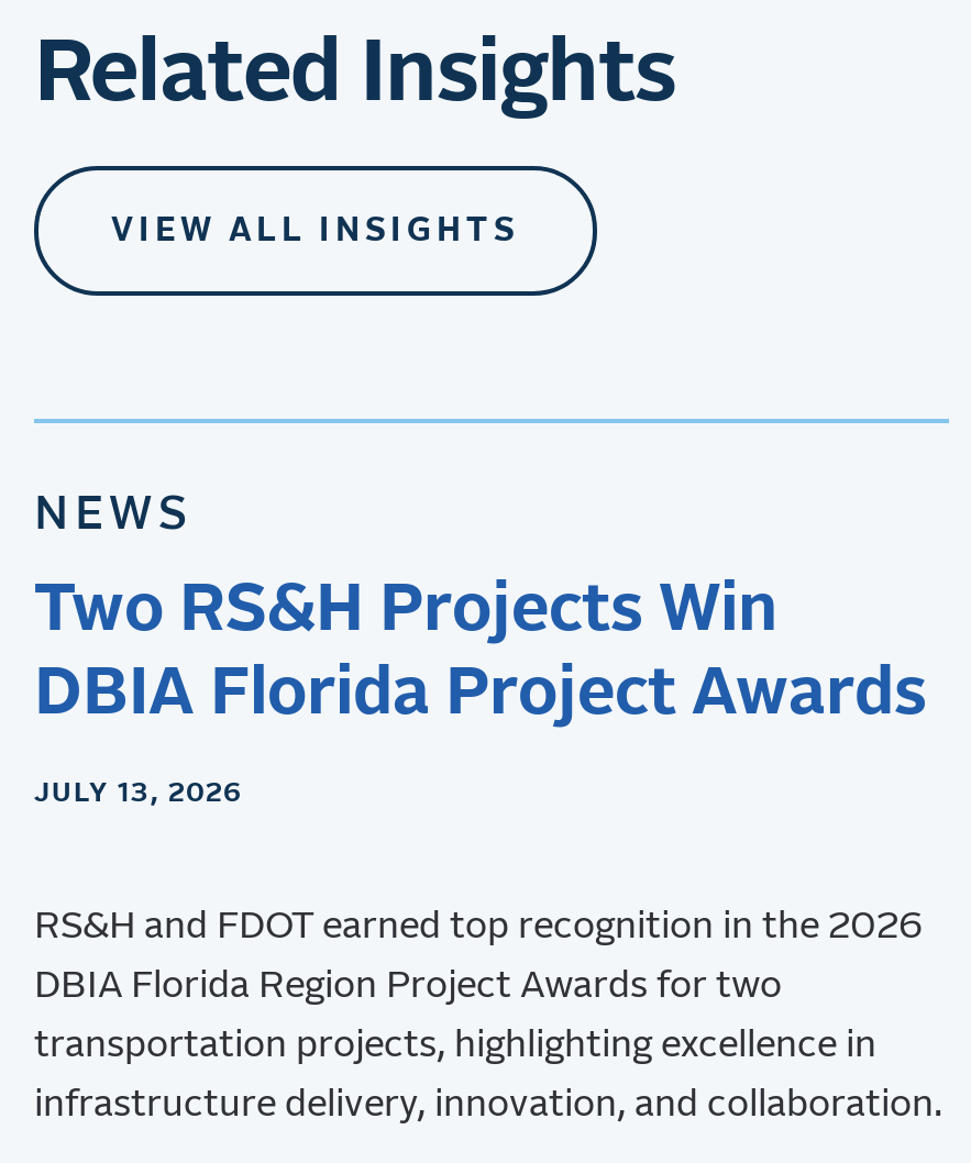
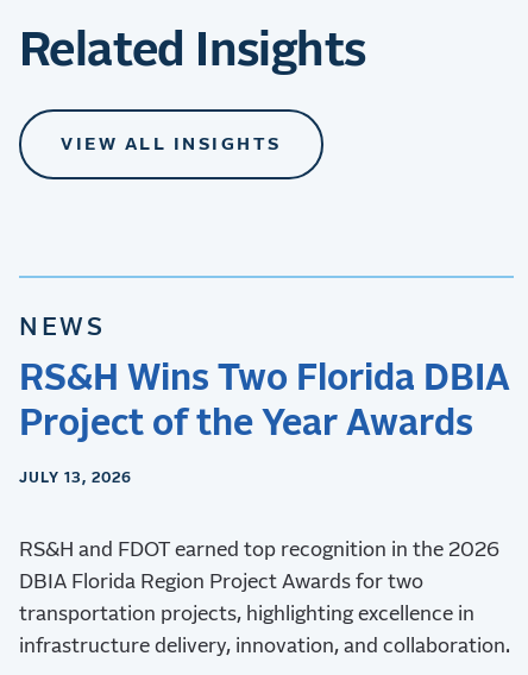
[34,576,927,726] Two RS&H Projects Win | DBIA Florida Project Awards -> [19,361,510,442] RS&H Wins Two Florida DBIA | Project of the Year Awards

